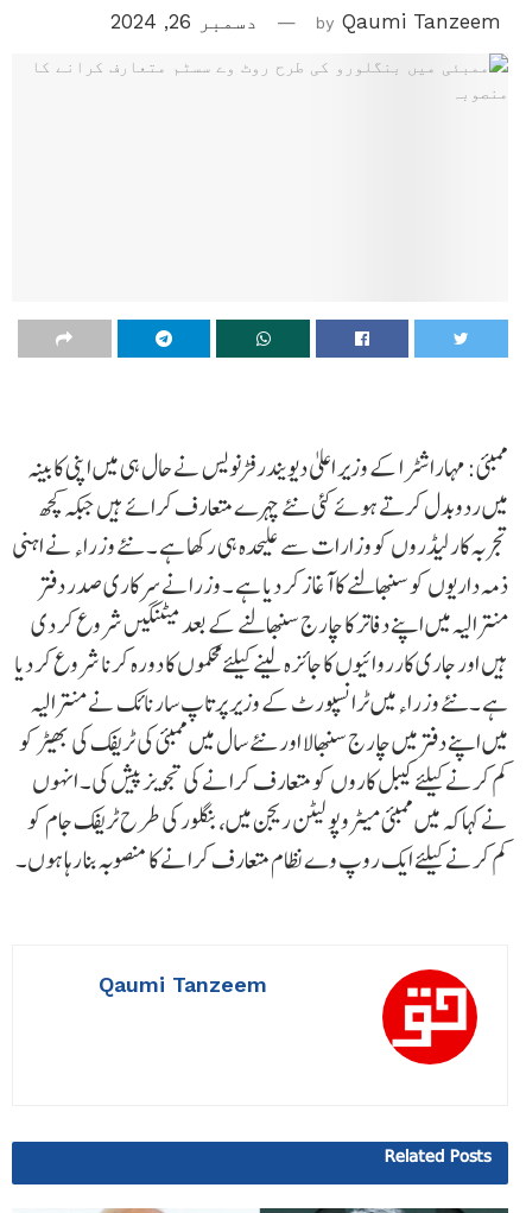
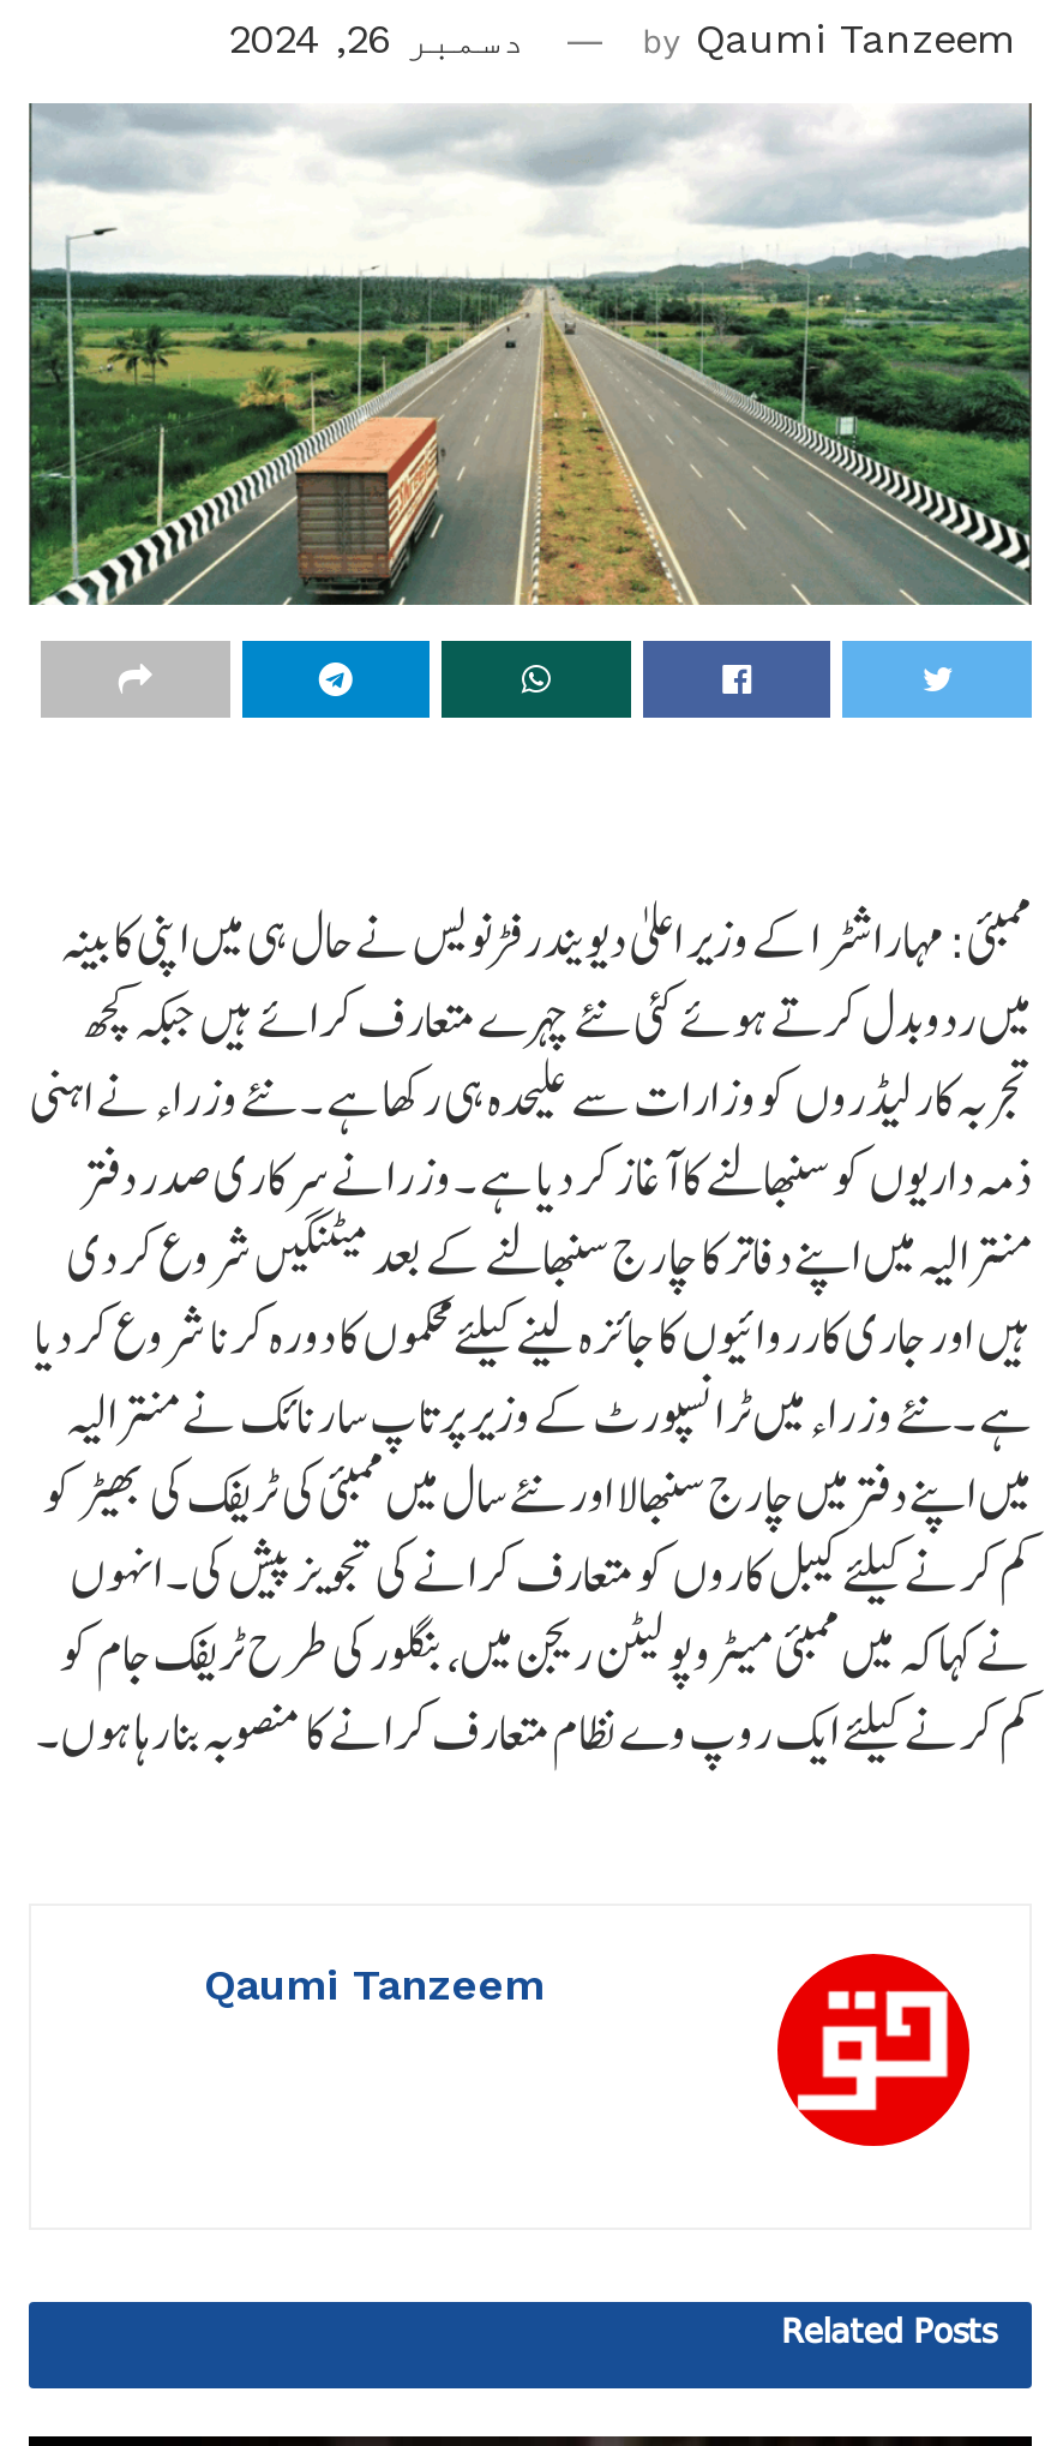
none -> [26,103,1034,607] [image]

